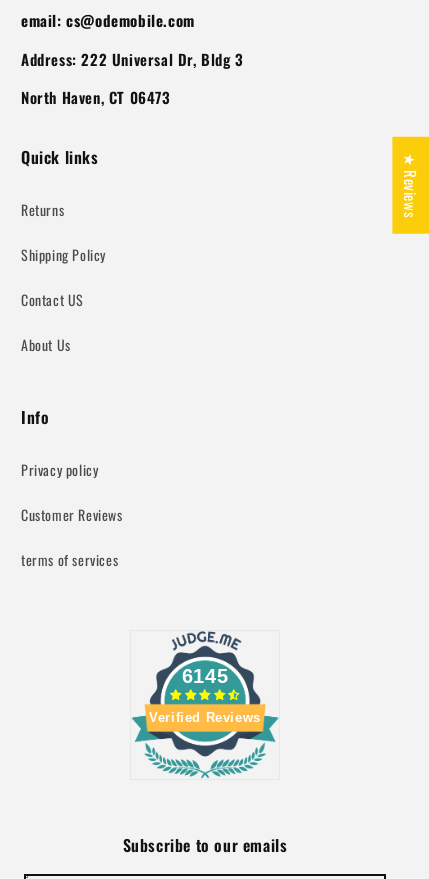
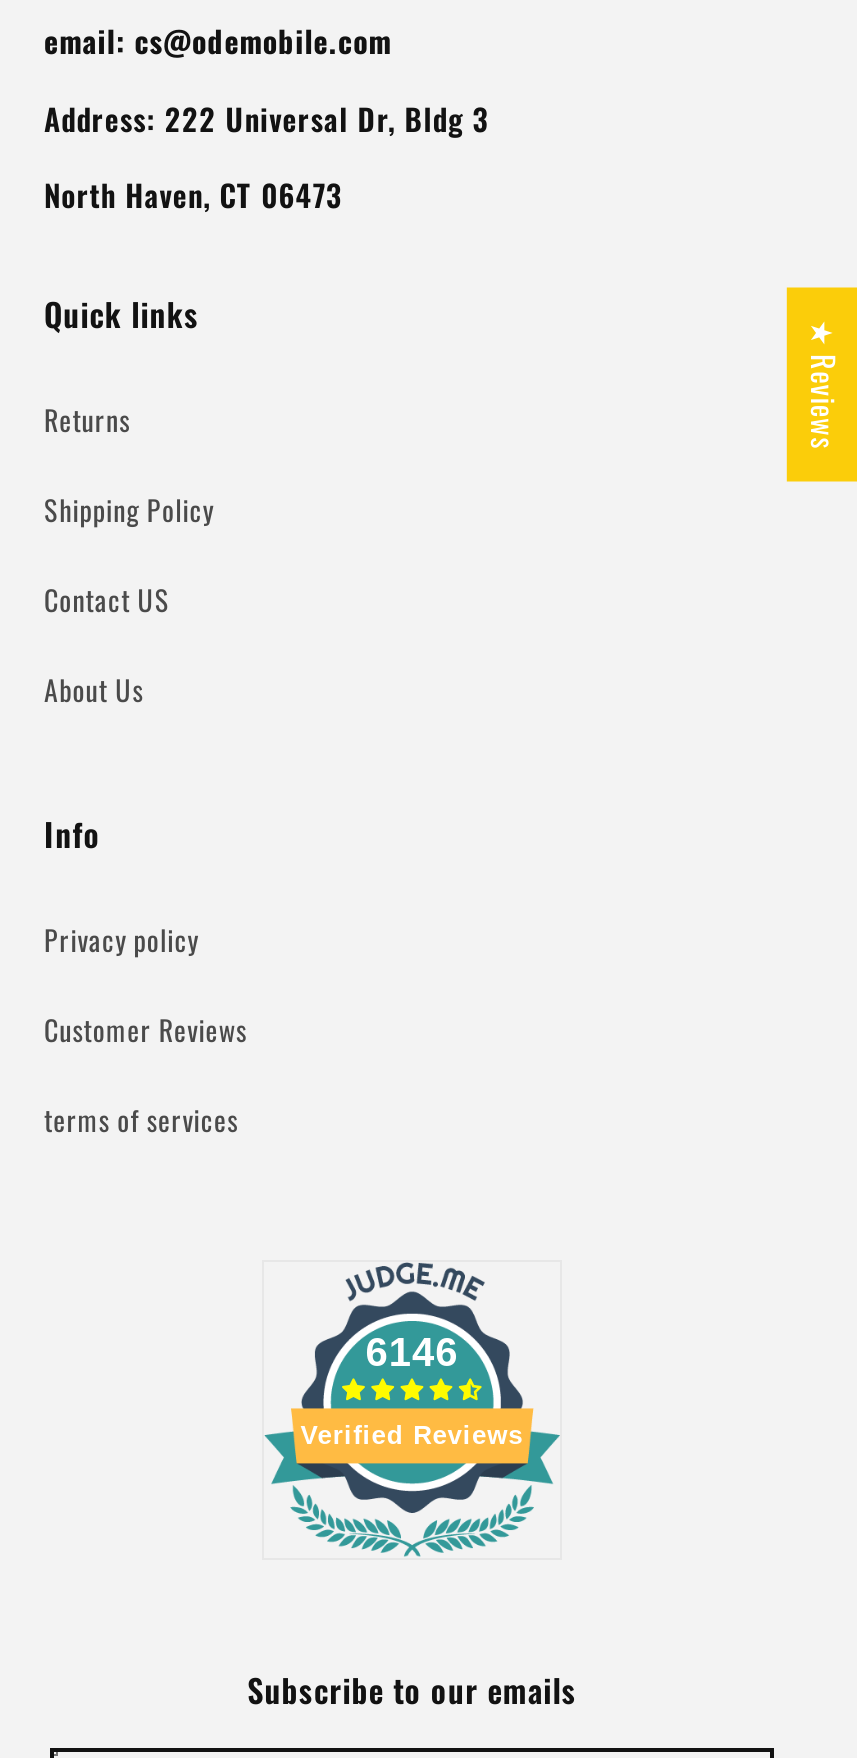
[182,665,228,687] 6145 -> [366,1330,458,1374] 6146

